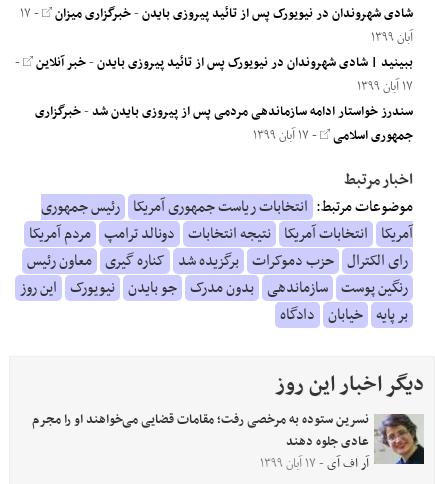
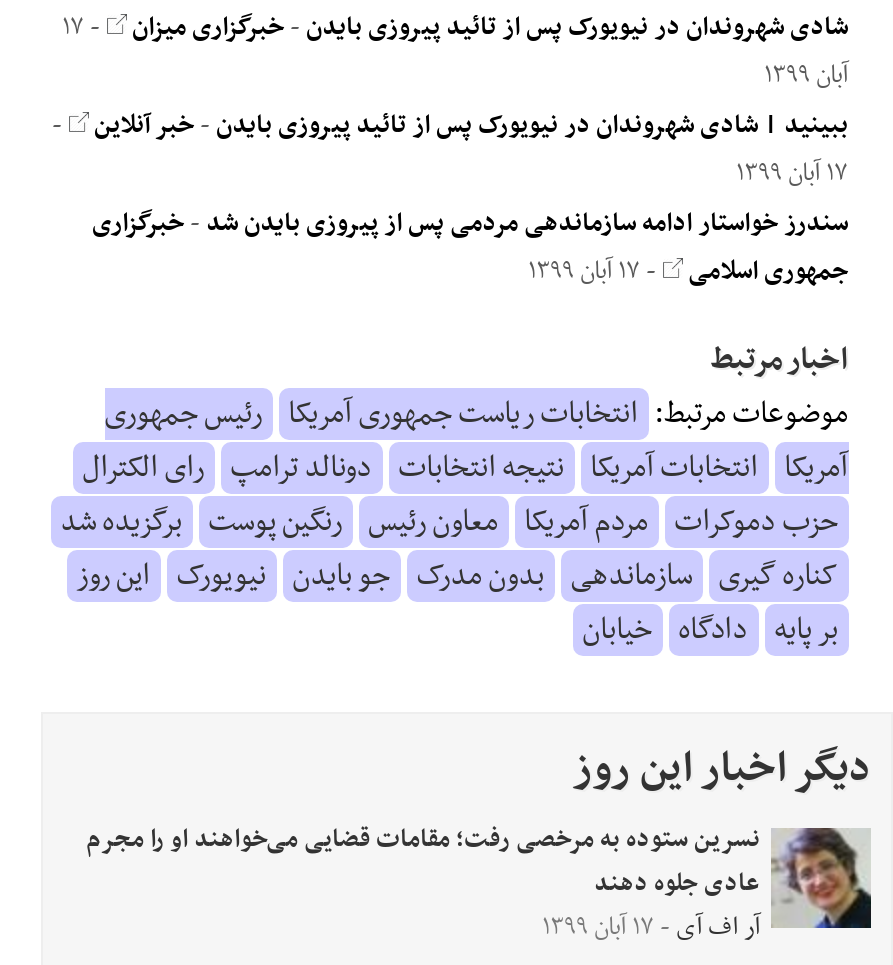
[20,221,413,328] آمریکا انتخابات آمریکا نتیجه انتخابات دونالد ترامپ مردم آمریکا | رای الکترال حزب دموکرات برگزیده شد کناره گیری معاون رئیس | رنگین پوست سازماندهی بدون مدرک جو بایدن نیویورک این روز | بر پایه خیابان دادگاه -> [60,441,848,655] آمریکا انتخابات آمریکا نتیجه انتخابات دونالد ترامپ رای الکترال | حزب دموکرات مردم آمریکا معاون رئیس رنگین پوست برگزیده شد | کناره گیری سازماندهی بدون مدرک جو بایدن نیویورک این روز | بر پایه دادگاه خیابان

